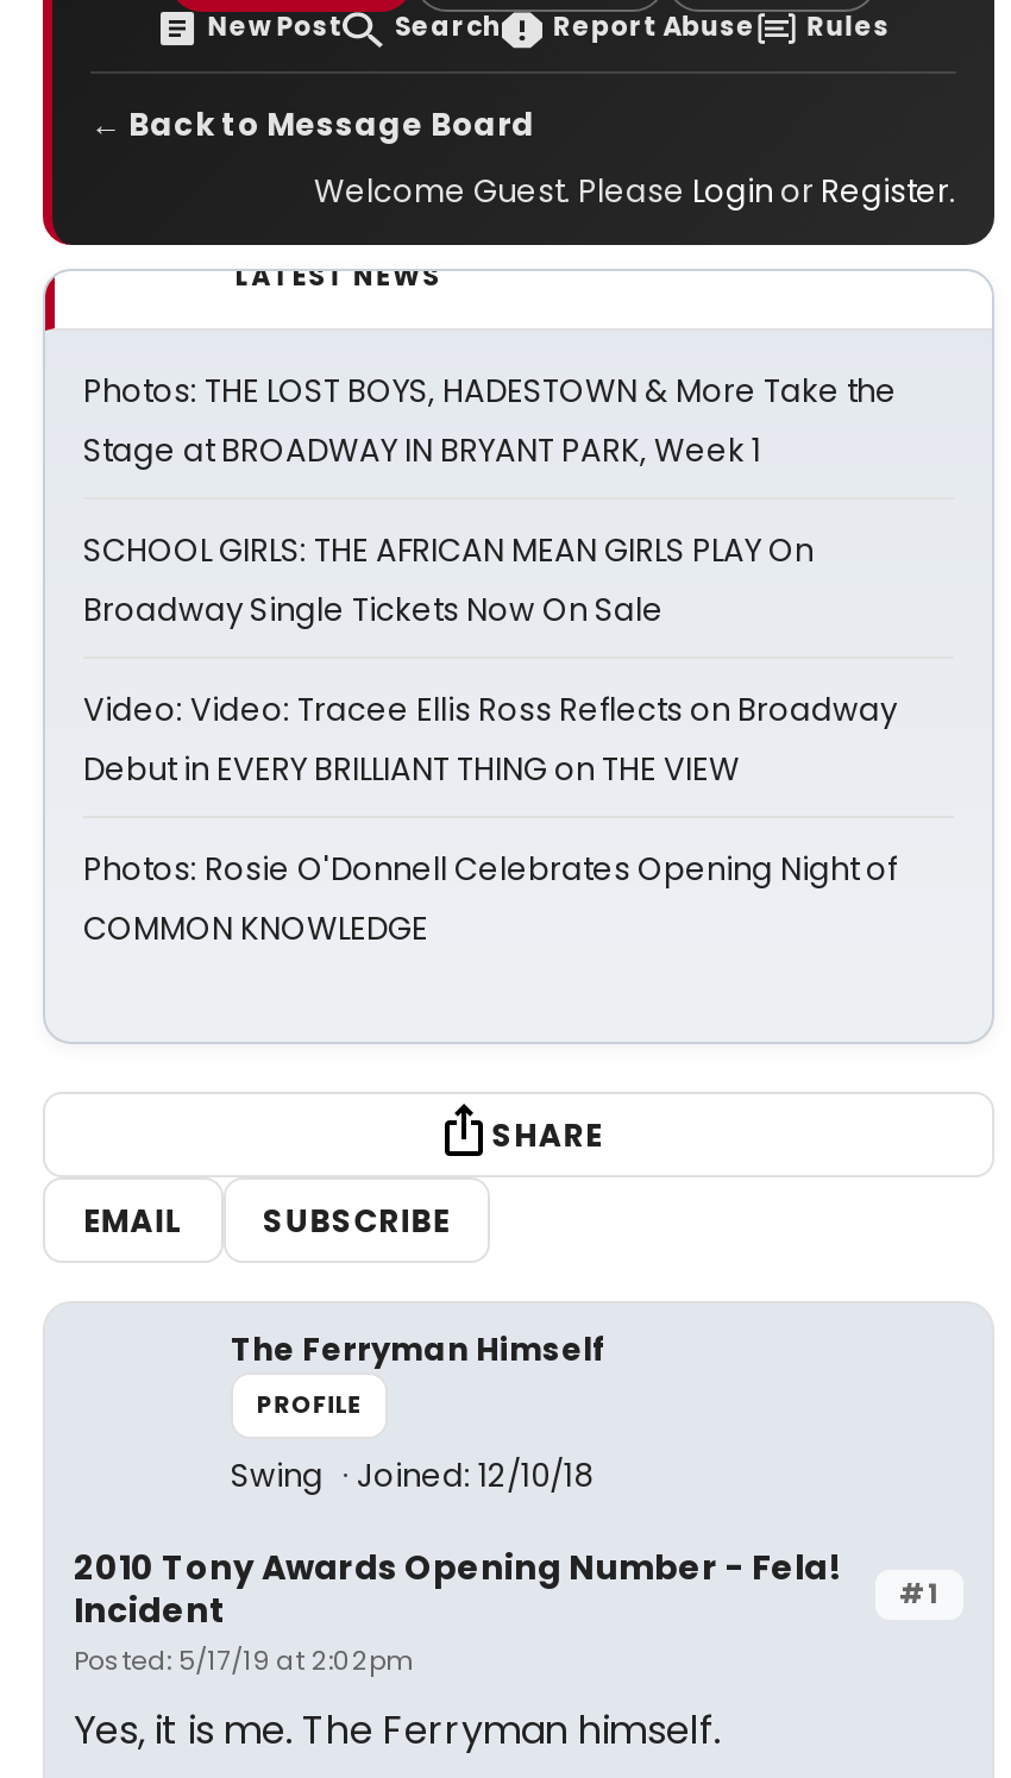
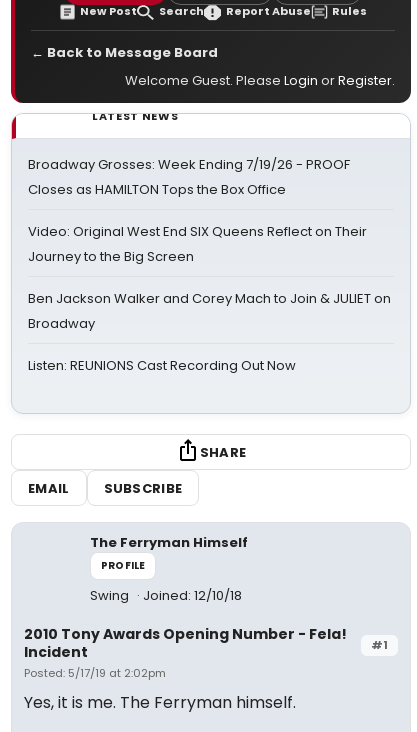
[83,369,897,473] Photos: THE LOST BOYS, HADESTOWN & More Take the | Stage at BROADWAY IN BRYANT PARK, Week 1 -> [28,155,350,199] Broadway Grosses: Week Ending 7/19/26 - PROOF | Closes as HAMILTON Tops the Box Office
[83,528,814,633] SCHOOL GIRLS: THE AFRICAN MEAN GIRLS PLAY On | Broadway Single Tickets Now On Sale -> [28,222,367,266] Video: Original West End SIX Queens Reflect on Their | Journey to the Big Screen
[83,687,897,792] Video: Video: Tracee Ellis Ross Reflects on Broadway | Debut in EVERY BRILLIANT THING on THE VIEW -> [28,289,391,333] Ben Jackson Walker and Corey Mach to Join & JULIET on | Broadway
[83,847,897,951] Photos: Rosie O'Donnell Celebrates Opening Night of | COMMON KNOWLEDGE -> [28,356,296,375] Listen: REUNIONS Cast Recording Out Now

